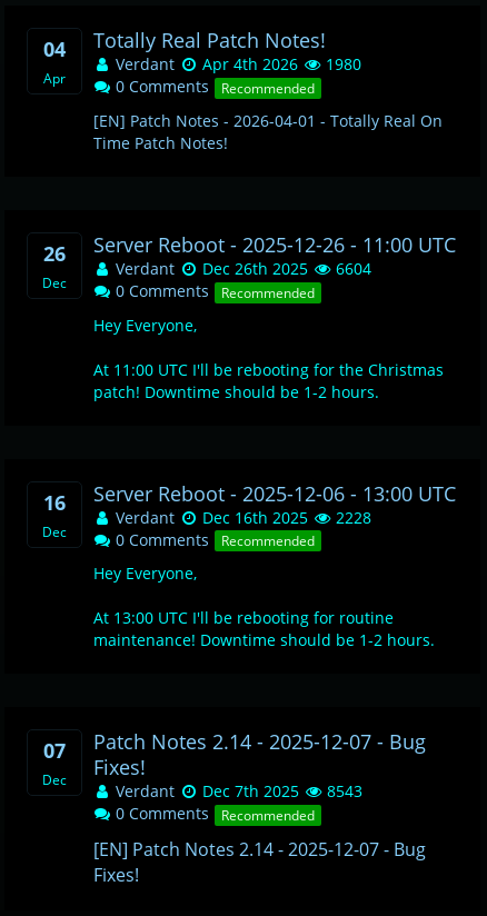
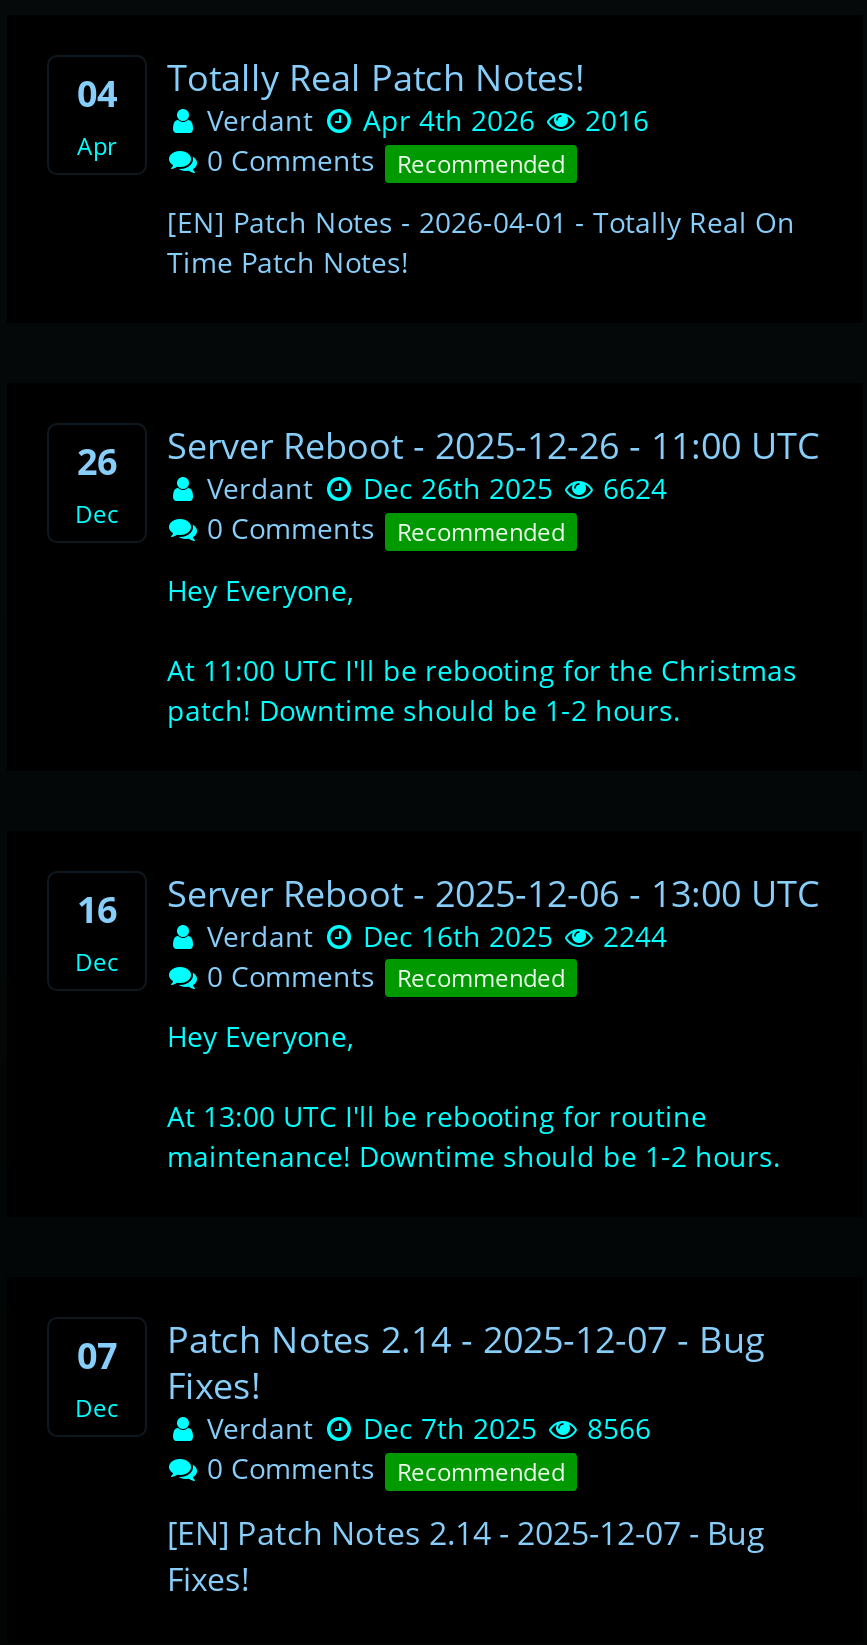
[321,53,361,74] 1980 -> [577,101,649,139] 2016
[331,258,371,279] 6604 -> [595,469,667,507] 6624
[331,506,371,527] 2228 -> [595,916,667,954] 2244
[116,781,362,802] Verdant Dec 7th 2025 8543 -> [207,1409,651,1447] Verdant Dec 7th 2025 8566

